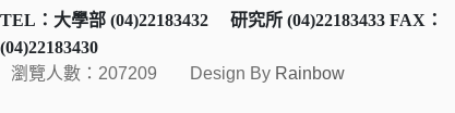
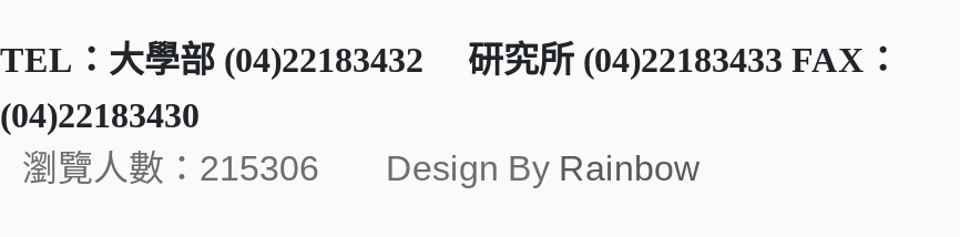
[11,64,345,83] 瀏覽人數：207209 Design By Rainbow -> [22,150,701,187] 瀏覽人數：215306 Design By Rainbow

